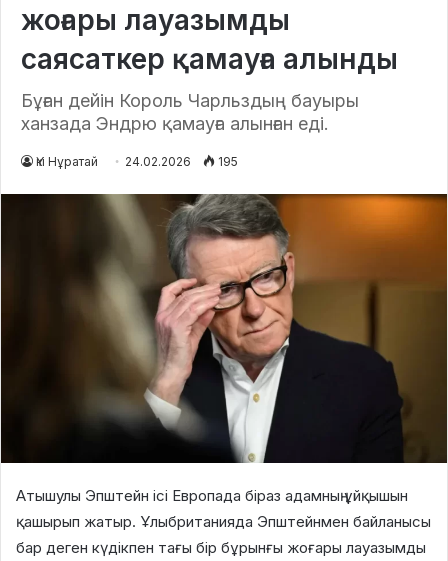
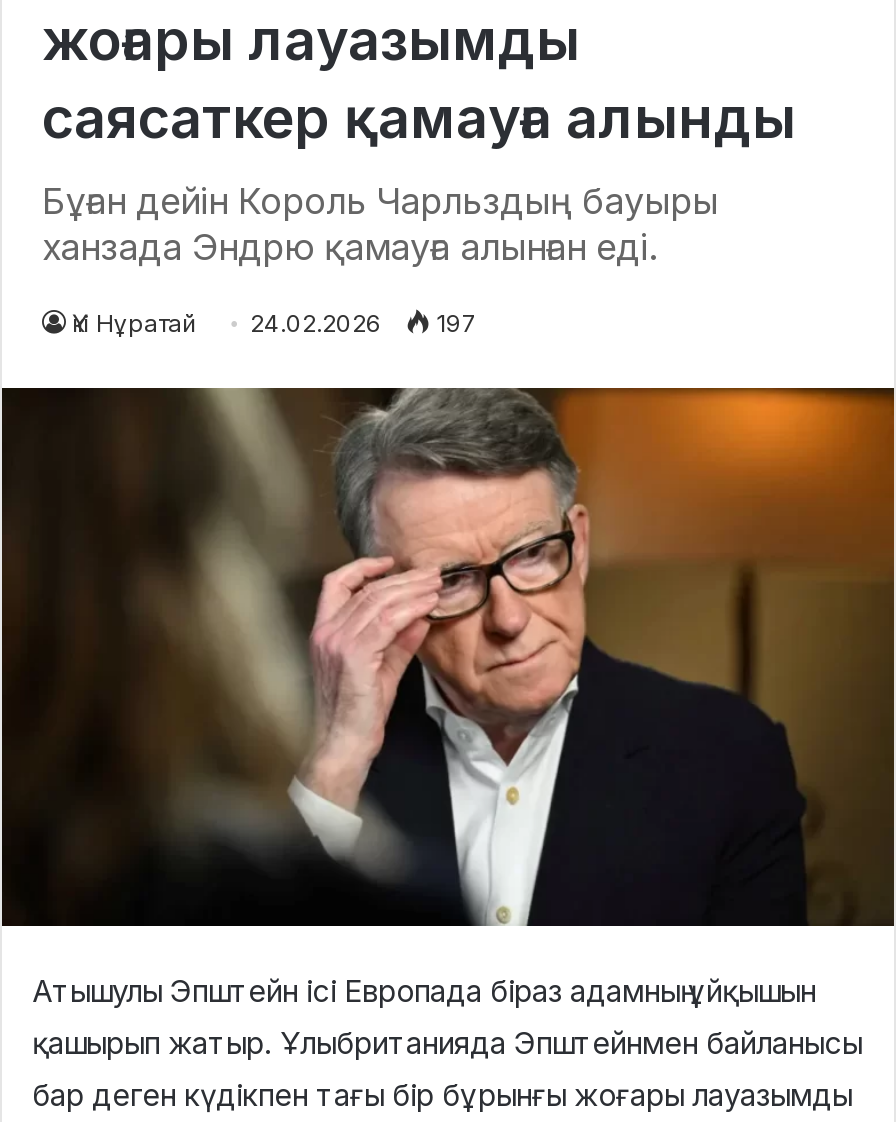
[215,154,238,169] 195 -> [430,308,478,338] 197

